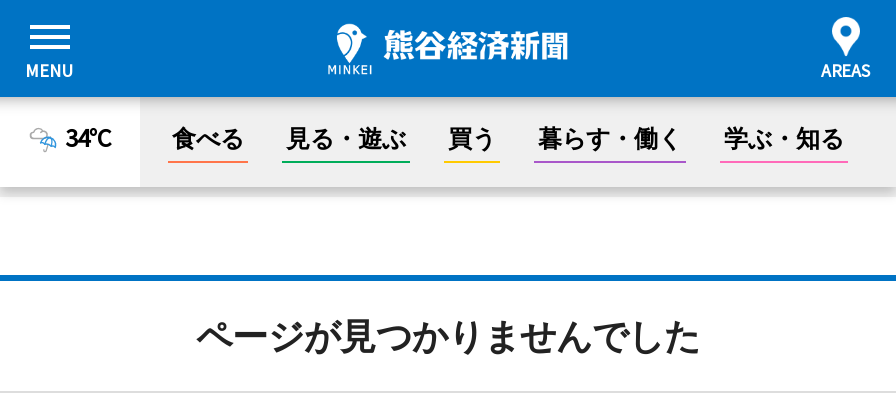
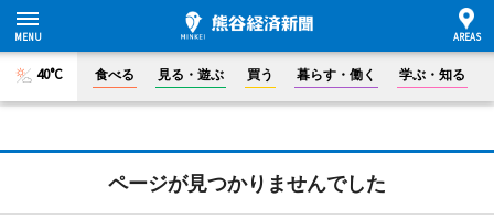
[65,122,844,156] 34°C 食べる 見る・遊ぶ 買う 暮らす・働く 学ぶ・知る -> [36,65,465,84] 40°C 食べる 見る・遊ぶ 買う 暮らす・働く 学ぶ・知る

